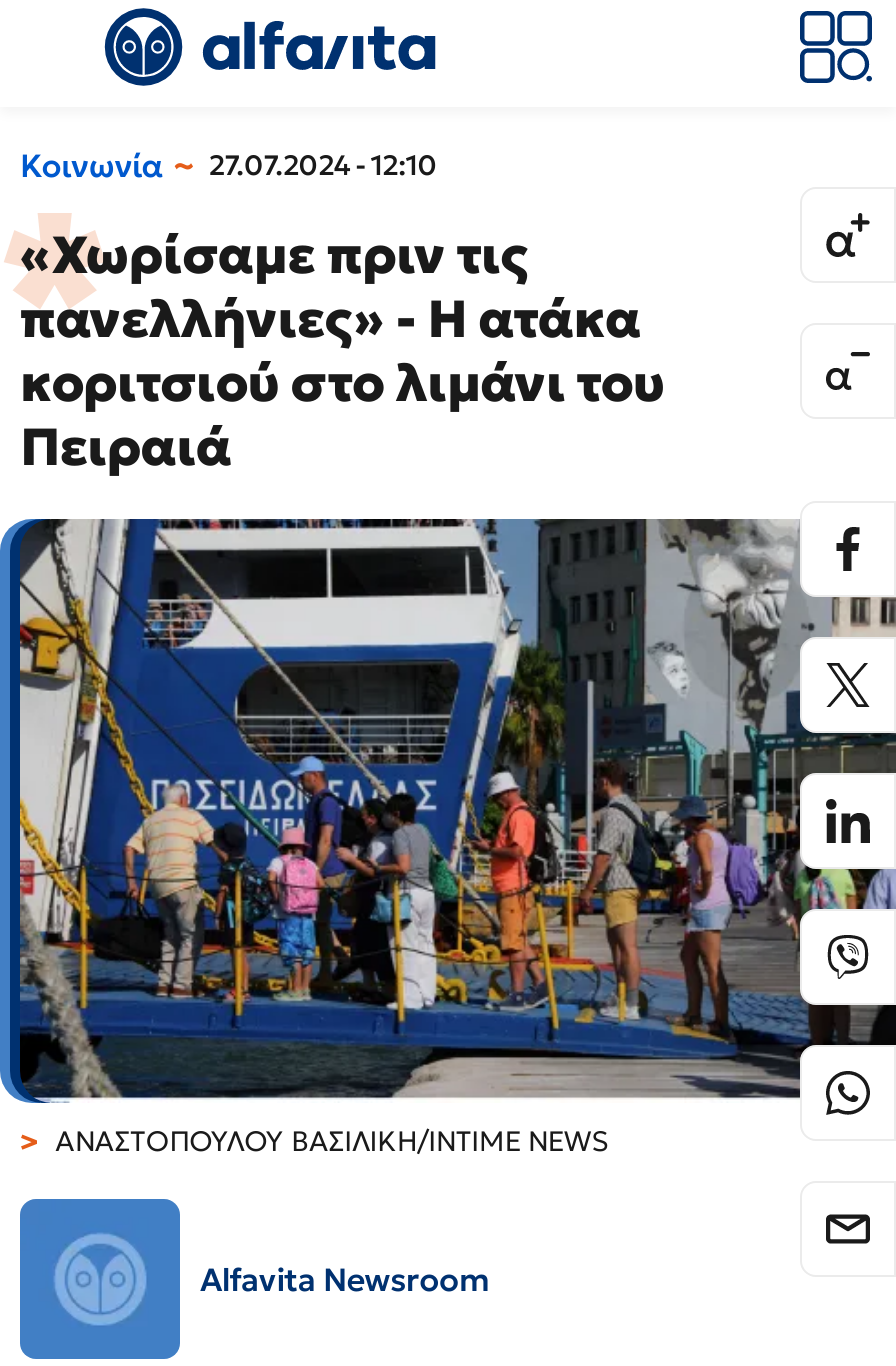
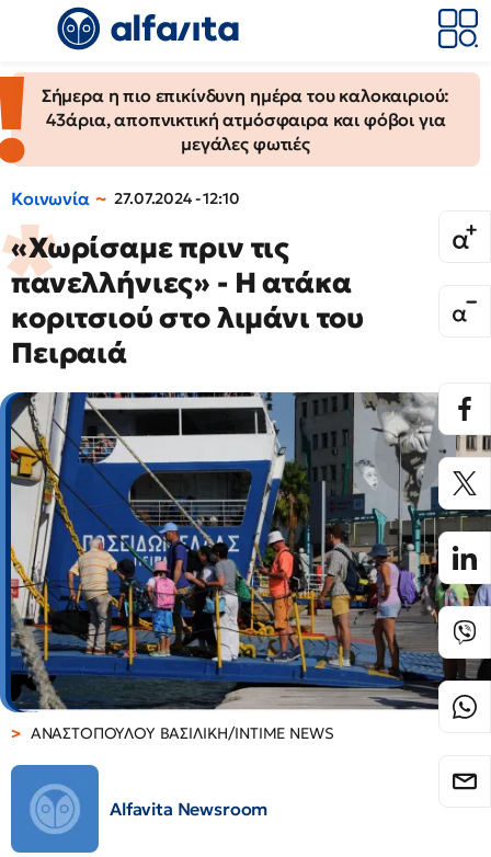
none -> [3,72,480,165] [image] | Σήμερα η πιο επικίνδυνη ημέρα του καλοκαιριού: | 43άρια, αποπνικτική ατμόσφαιρα και φόβοι για | μεγάλες φωτιές

